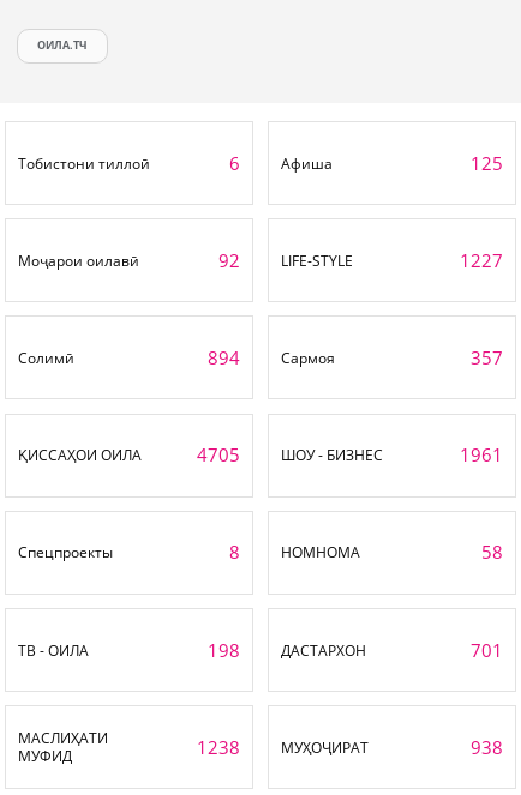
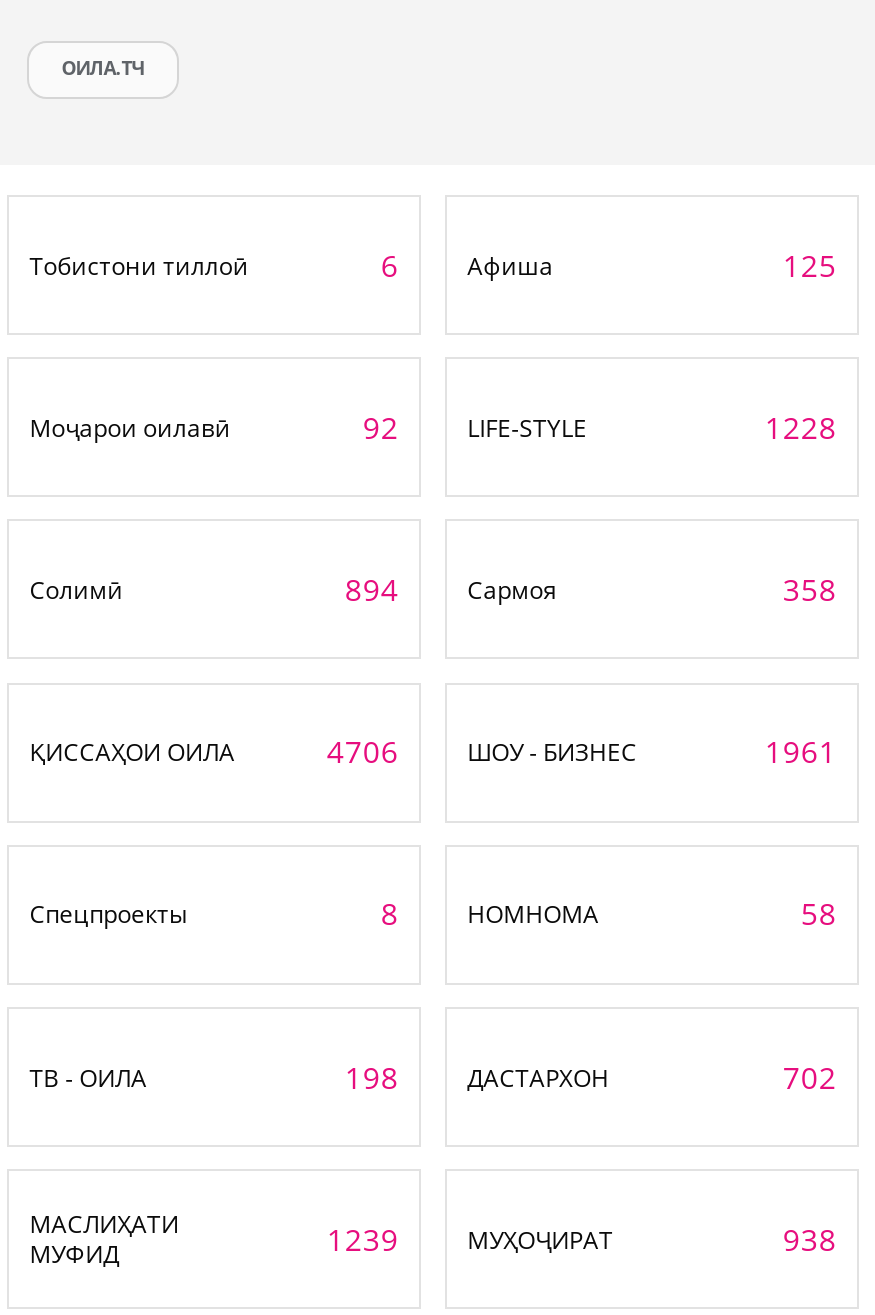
[460,248,503,272] 1227 -> [765,407,837,447] 1228
[470,345,503,369] 357 -> [783,569,837,609] 358
[197,443,240,467] 4705 -> [327,731,399,771] 4706
[470,637,503,661] 701 -> [783,1056,837,1096] 702
[197,735,240,759] 1238 -> [327,1218,399,1258] 1239

